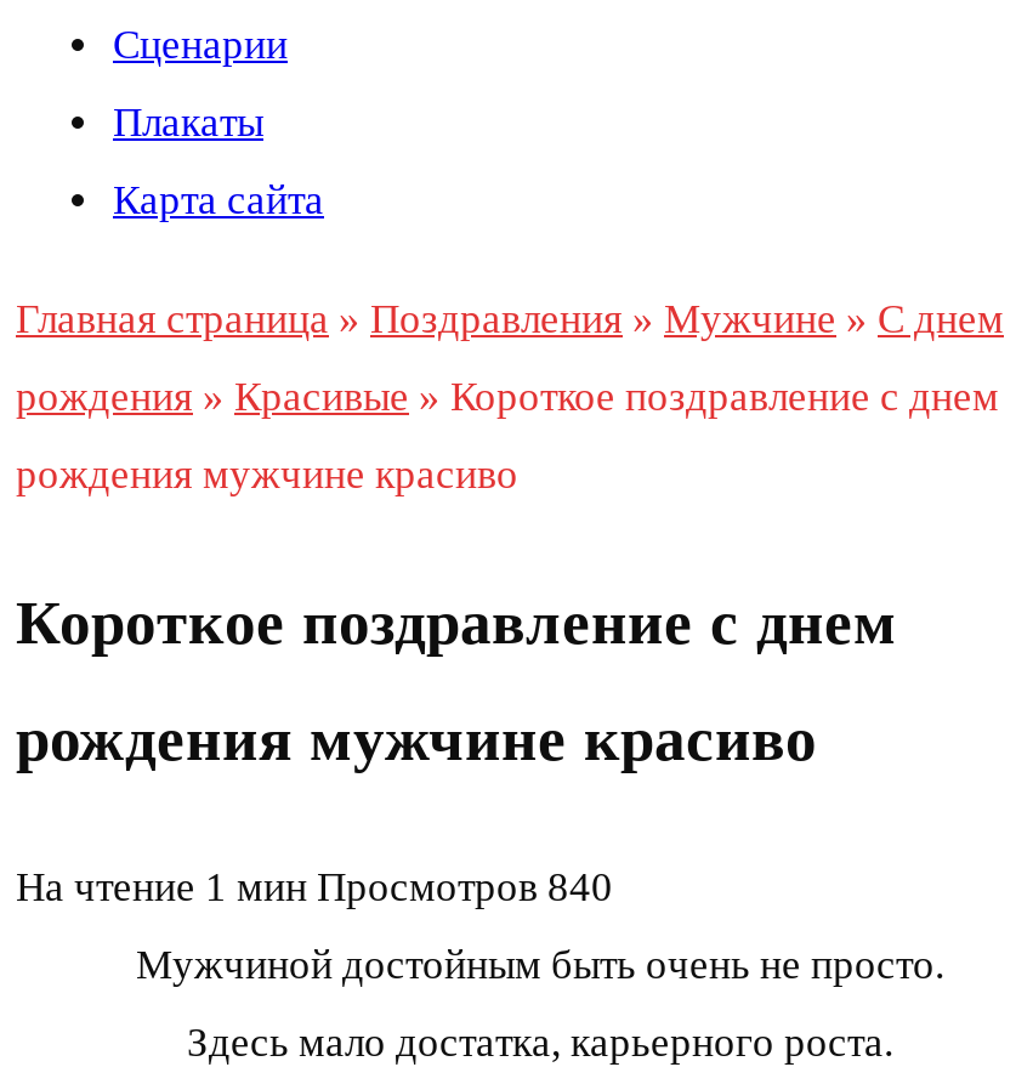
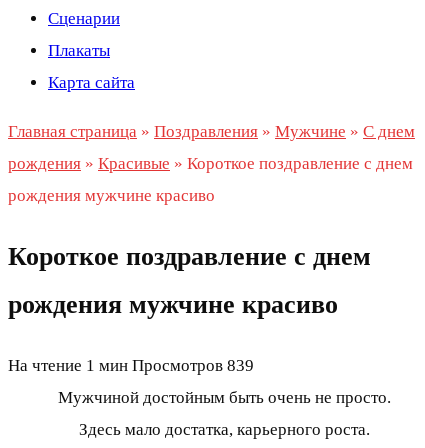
[16,865,613,911] На чтение 1 мин Просмотров 840 -> [8,356,254,375] На чтение 1 мин Просмотров 839

